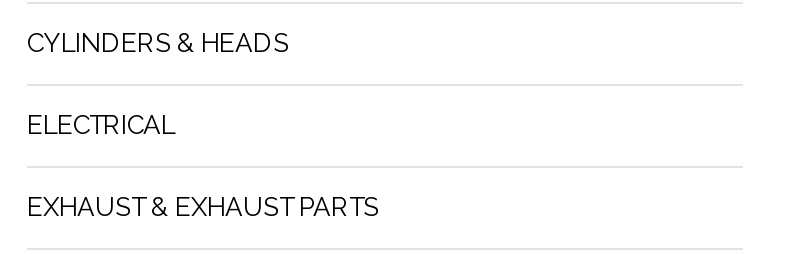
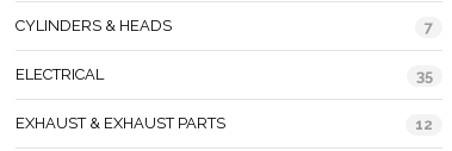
none -> [425,18,433,36] 7
none -> [416,67,433,84] 35
none -> [415,115,433,133] 12

